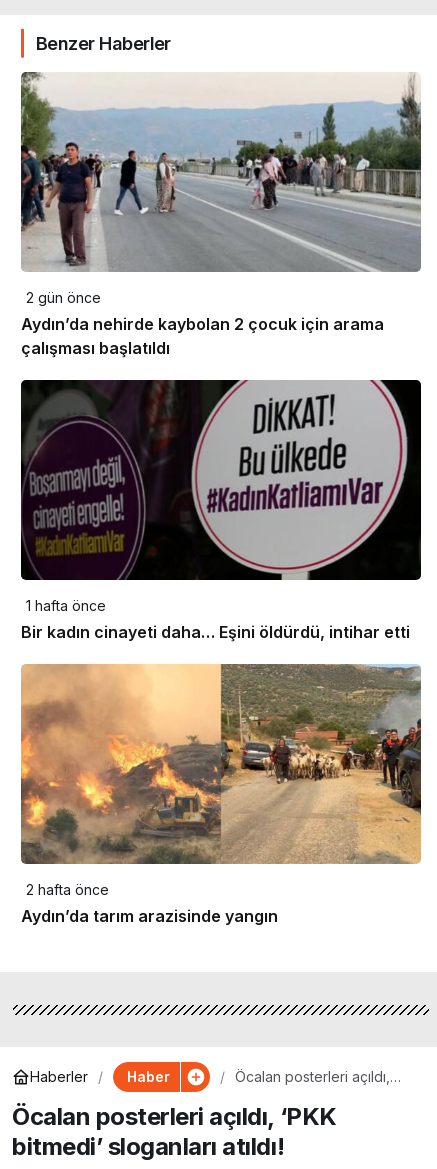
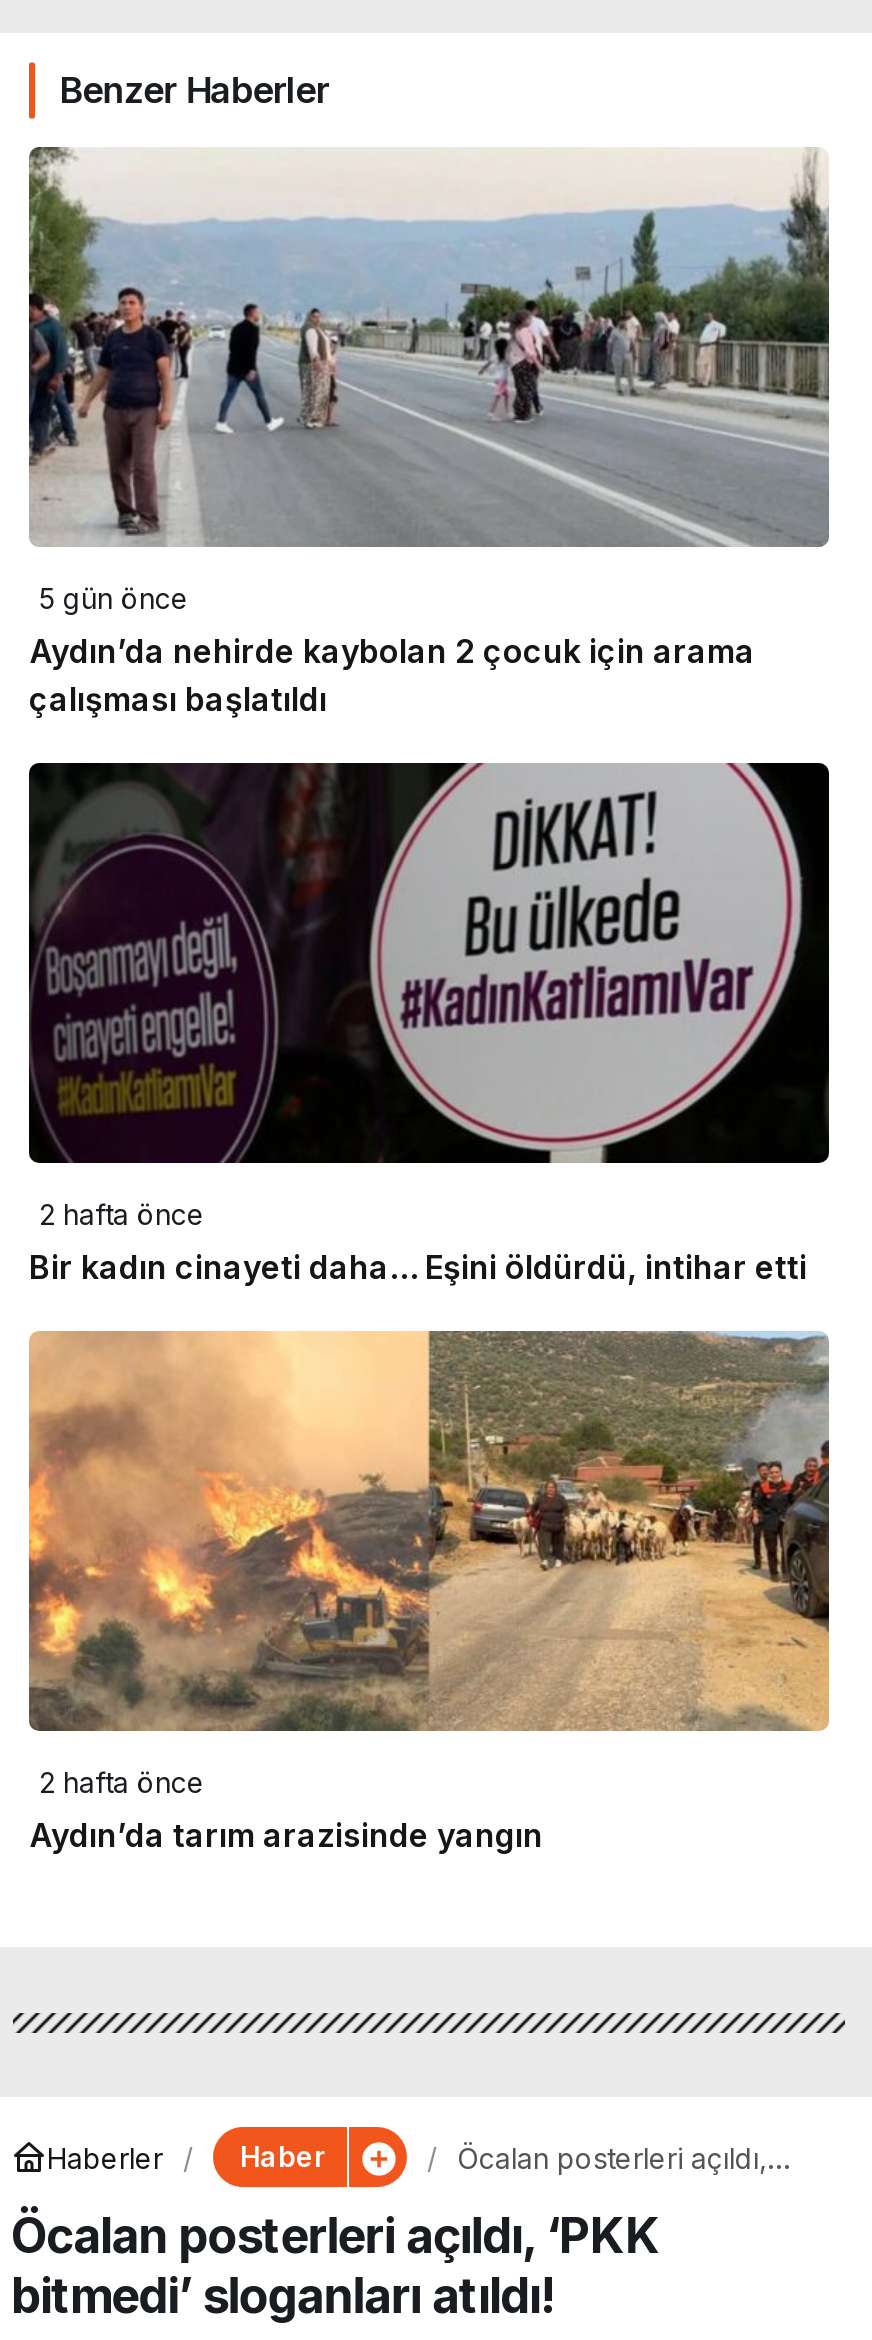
[26,288,101,305] 2 gün önce -> [39,582,189,616] 5 gün önce
[26,596,106,613] 1 hafta önce -> [39,1198,205,1232] 2 hafta önce

